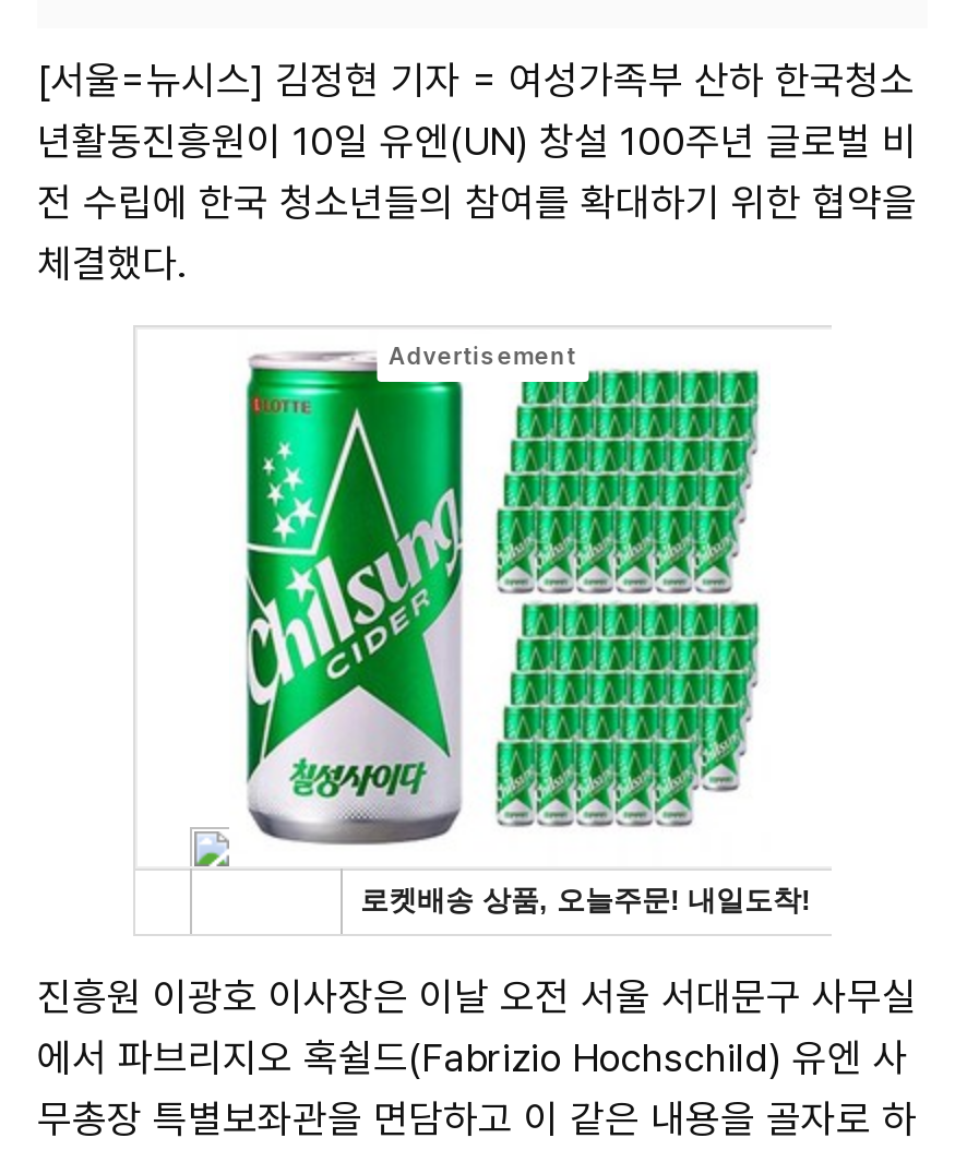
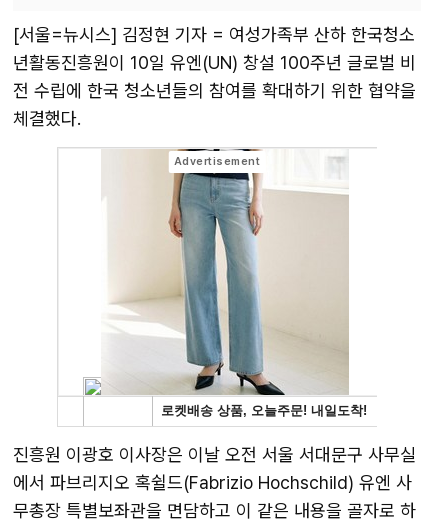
[231,330,768,866] [image] -> [102,148,350,396] [image]

